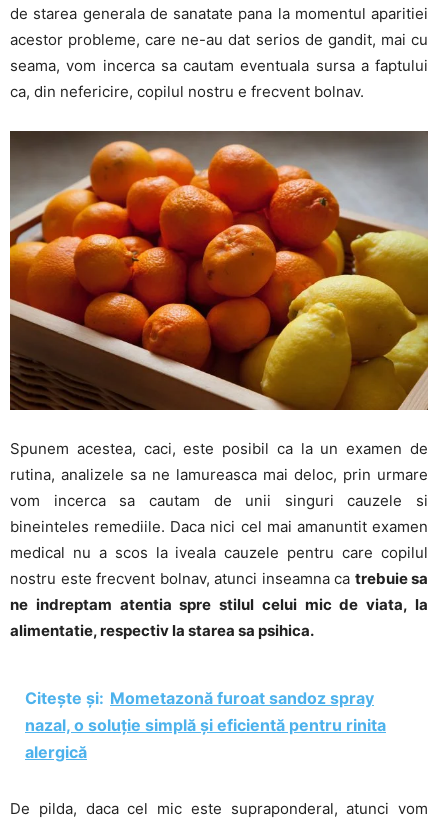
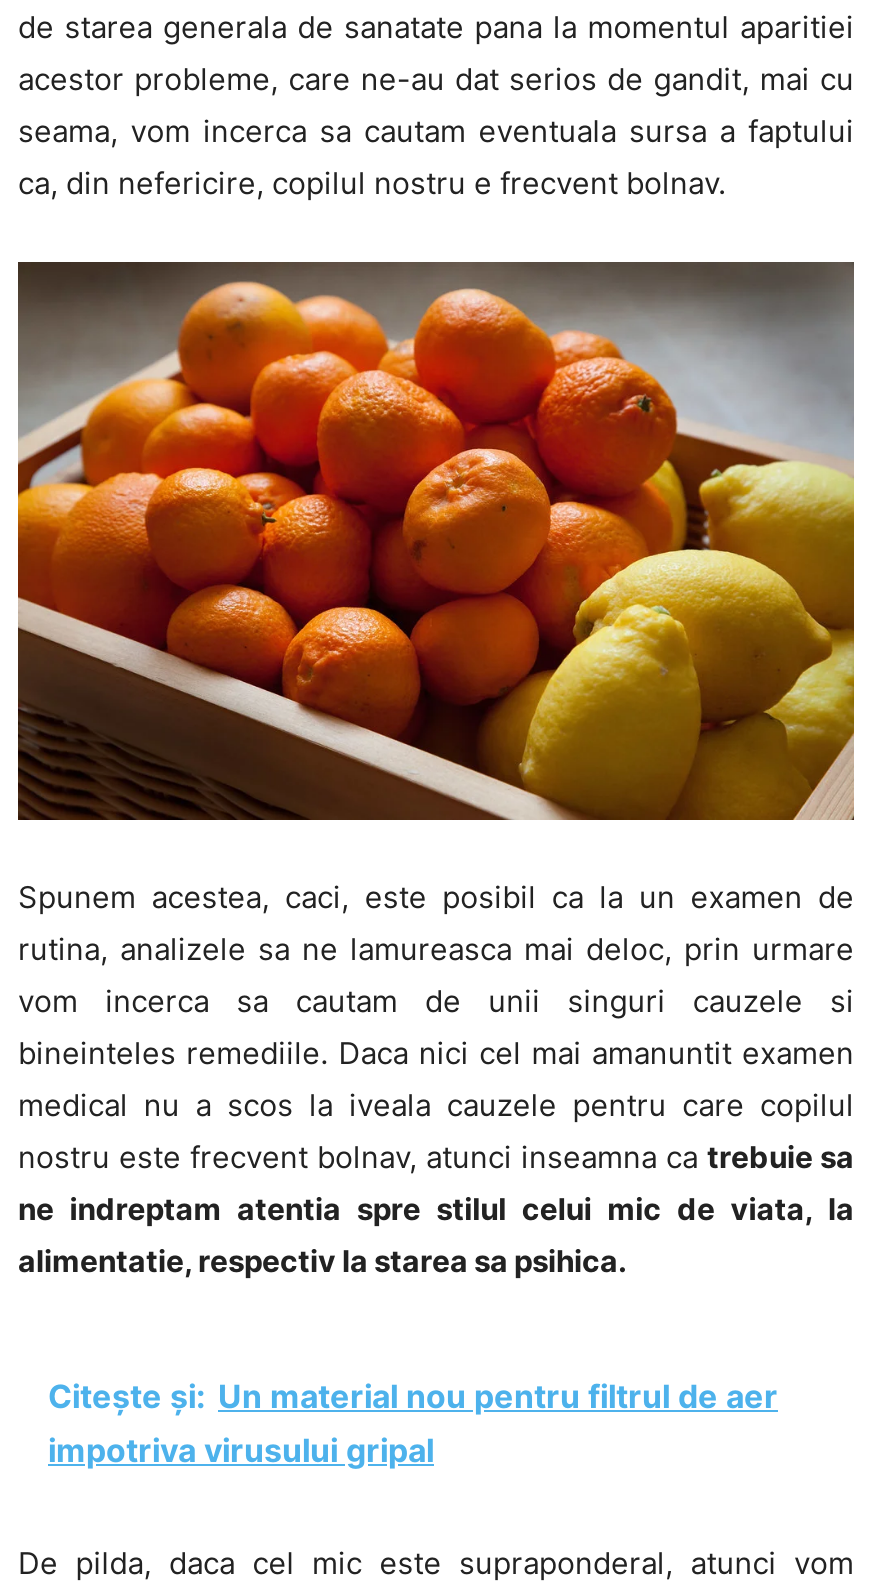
[25,687,386,761] Citește și: Mometazonă furoat sandoz spray | nazal, o soluție simplă și eficientă pentru rinita | alergică -> [48,1375,778,1469] Citește și: Un material nou pentru filtrul de aer | impotriva virusului gripal

